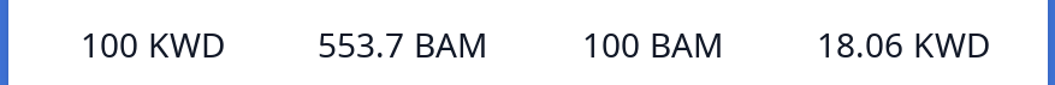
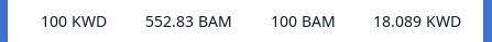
[318,22,488,68] 553.7 BAM -> [145,11,232,31] 552.83 BAM
[817,22,990,68] 18.06 KWD -> [373,11,461,31] 18.089 KWD

